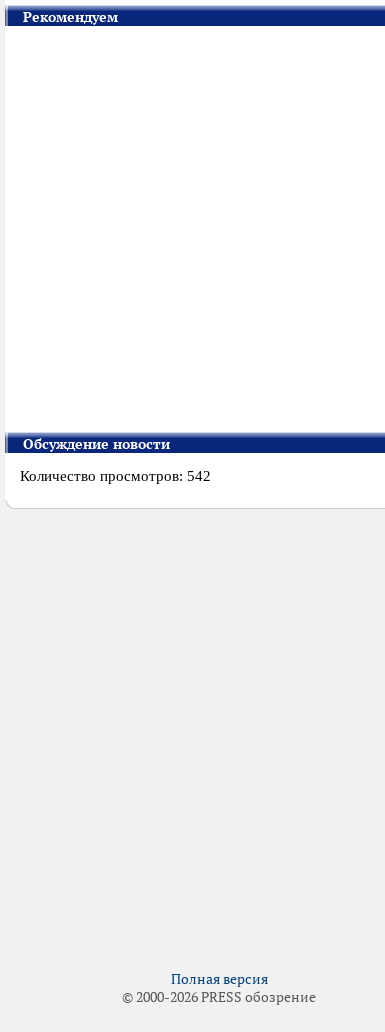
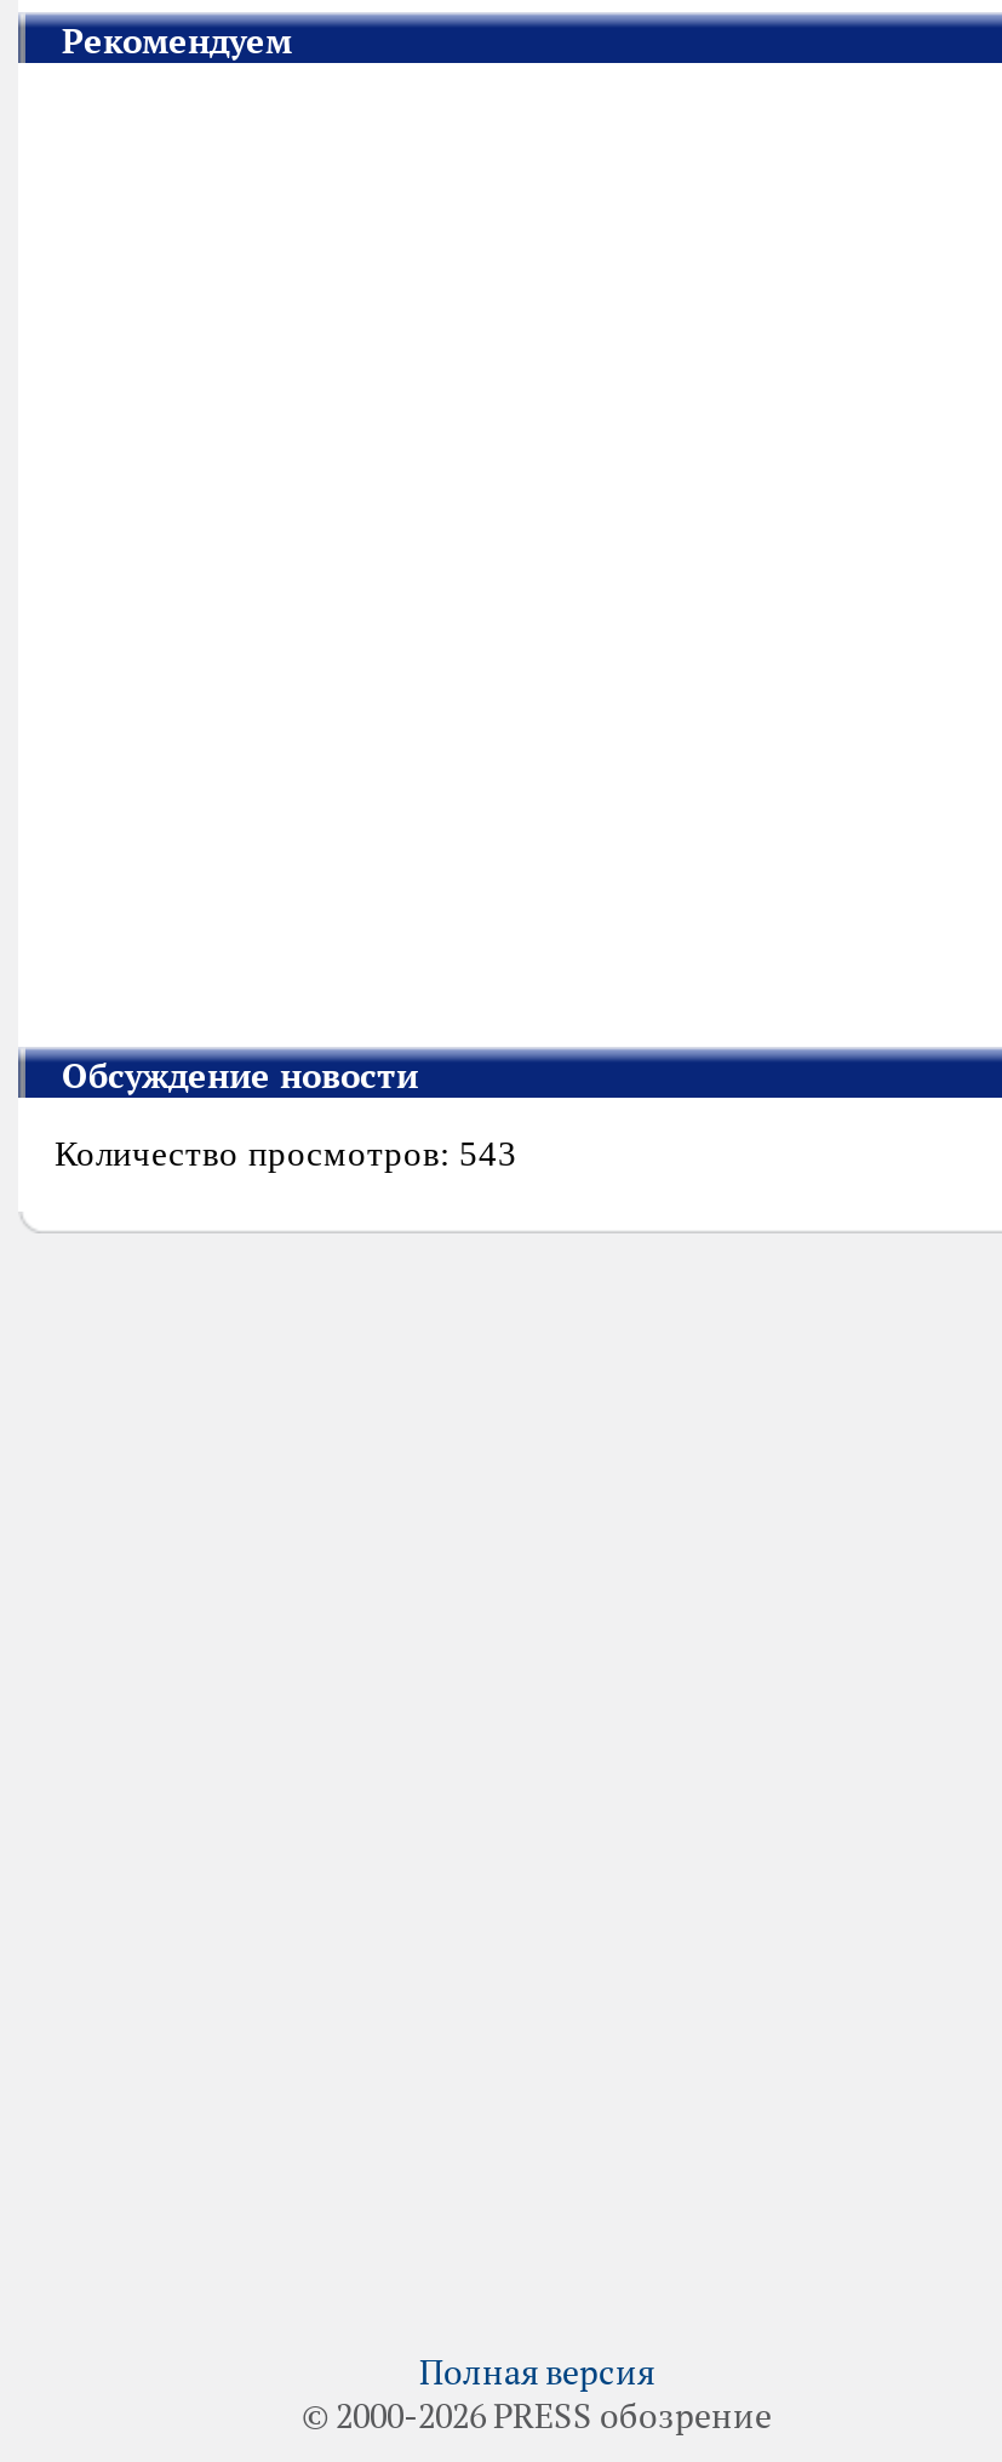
[20,468,211,484] Количество просмотров: 542 -> [55,1135,517,1174] Количество просмотров: 543

